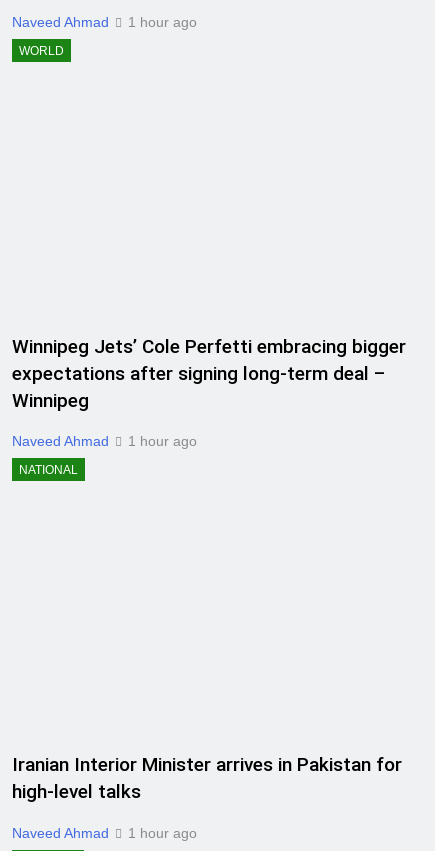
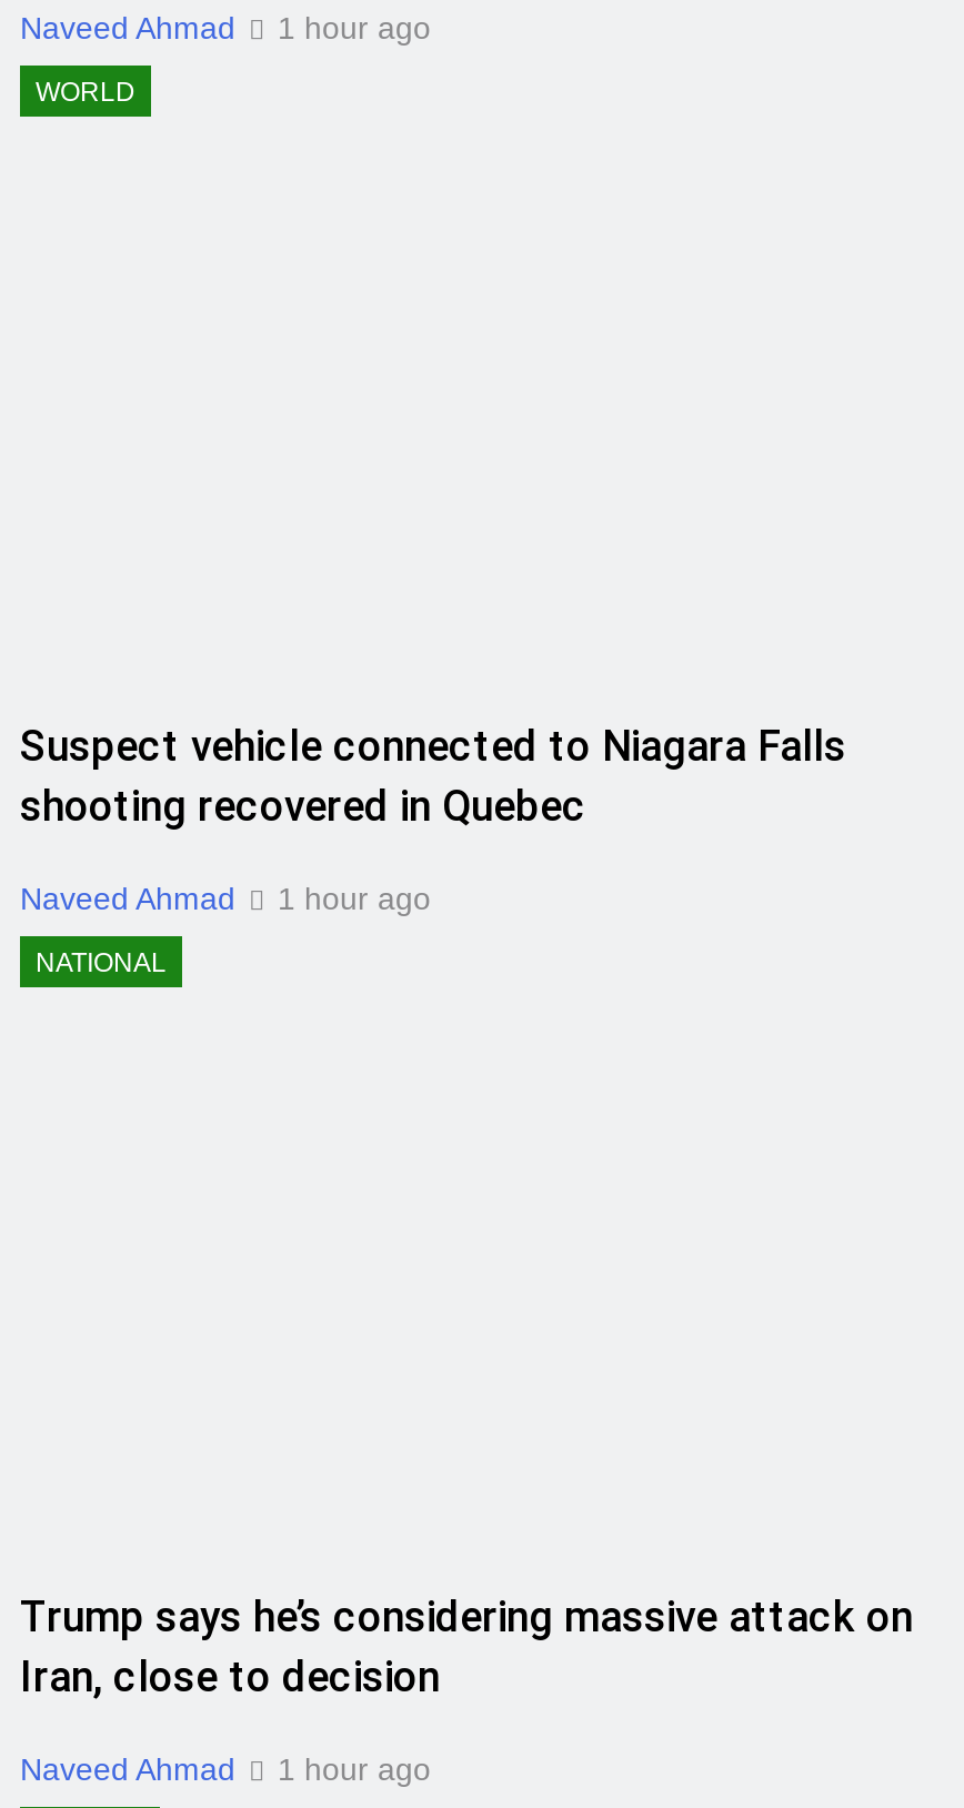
[12,334,406,411] Winnipeg Jets’ Cole Perfetti embracing bigger | expectations after signing long-term deal – | Winnipeg -> [20,721,846,832] Suspect vehicle connected to Niagara Falls | shooting recovered in Quebec
[12,753,402,803] Iranian Interior Minister arrives in Pakistan for | high-level talks -> [20,1591,913,1702] Trump says he’s considering massive attack on | Iran, close to decision

